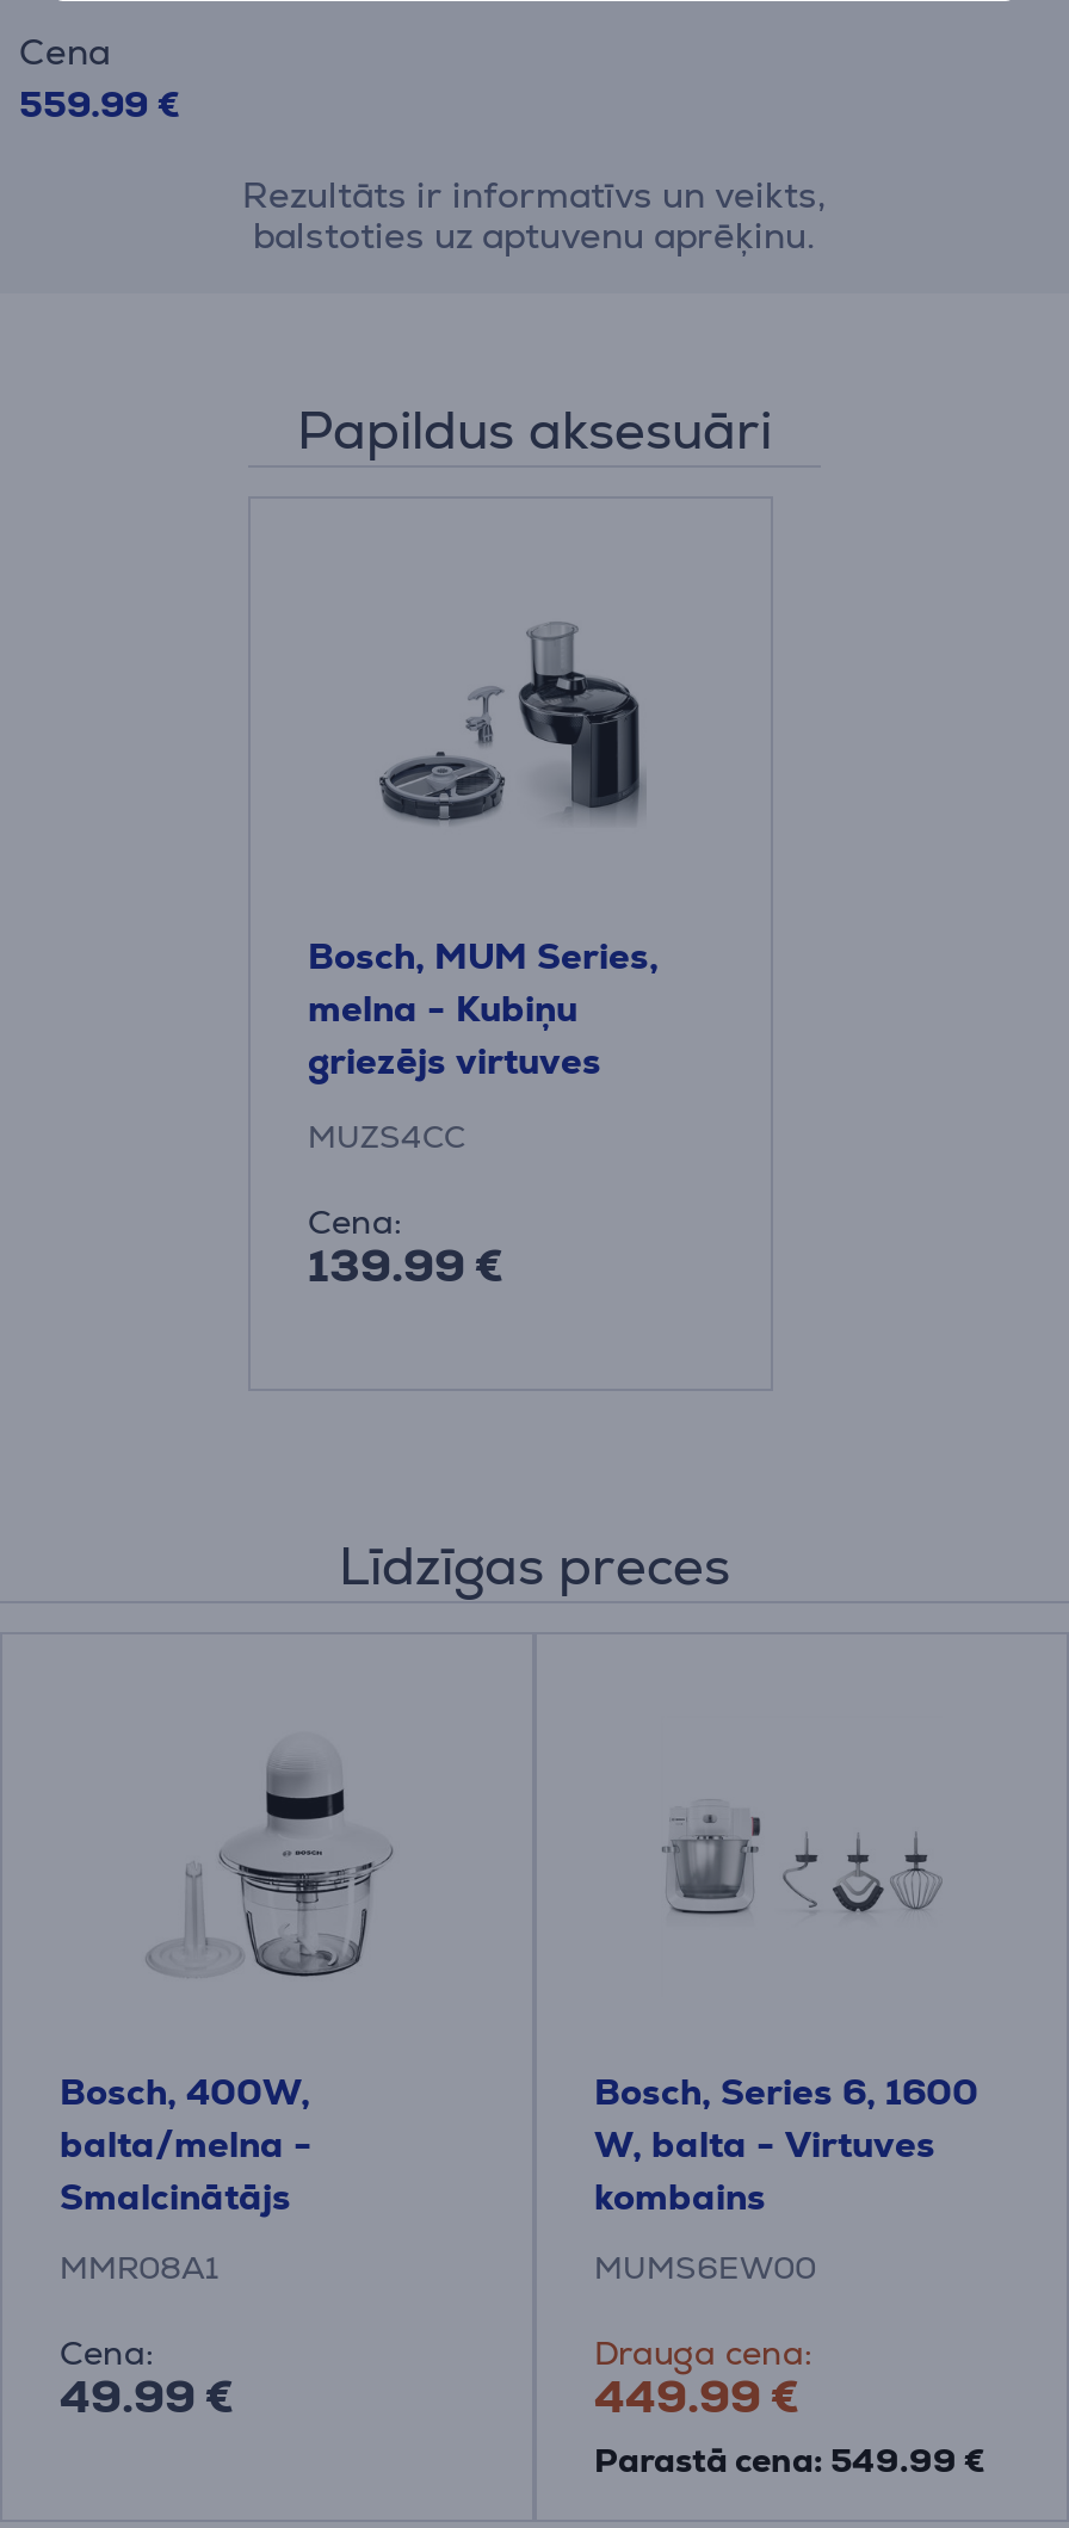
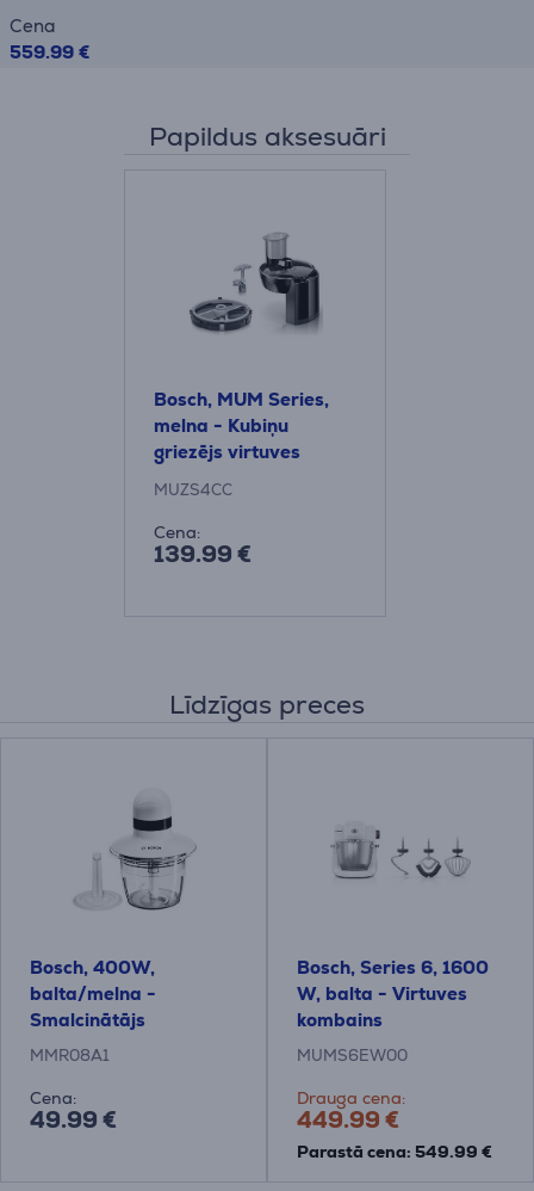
[242,172,827,258] Rezultāts ir informatīvs un veikts, | balstoties uz aptuvenu aprēķinu. -> none

